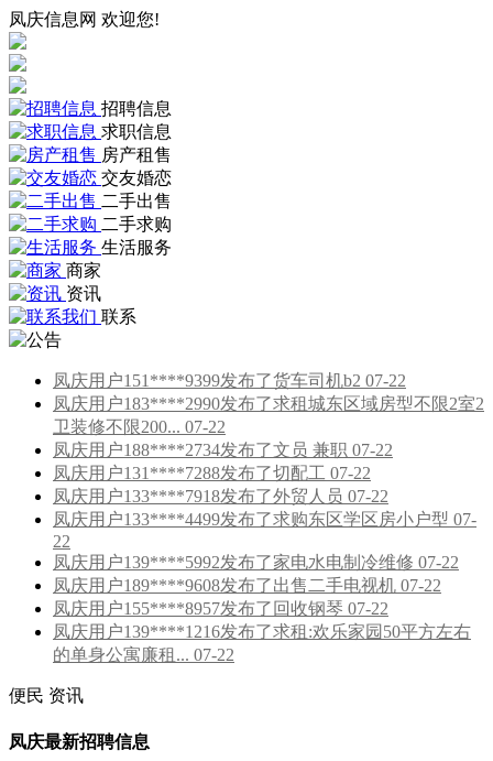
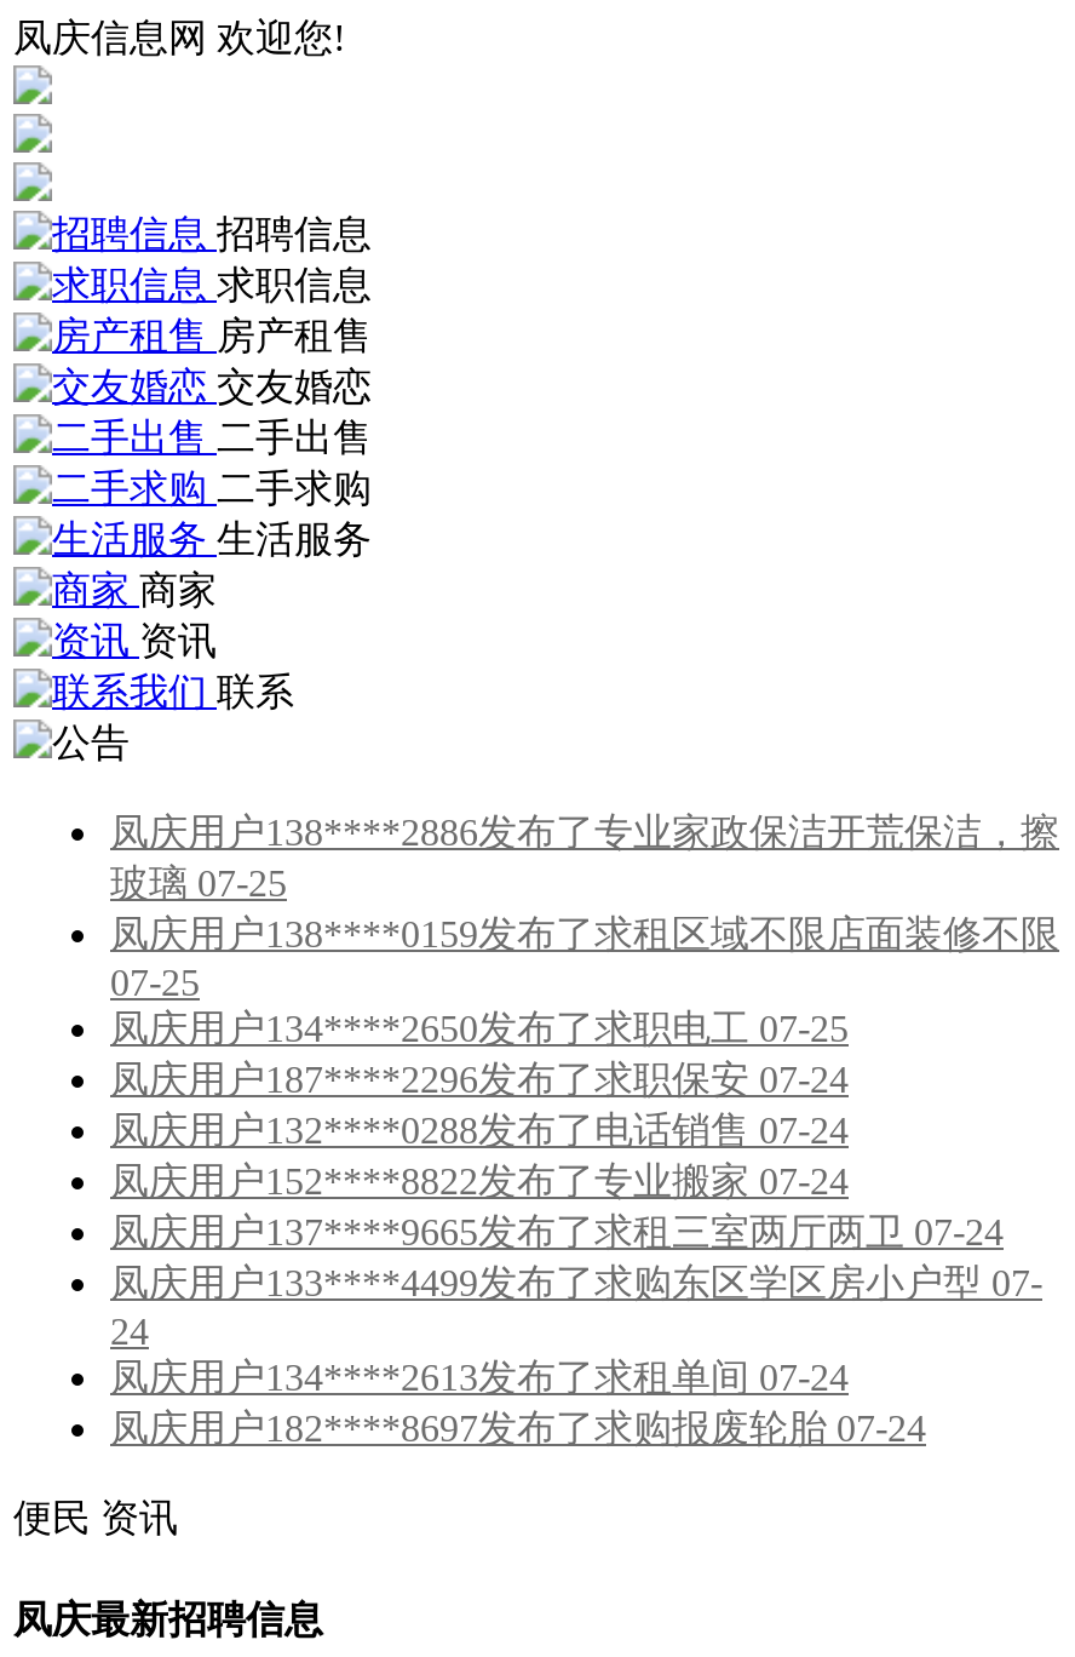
[53,371,484,505] 凤庆用户151****9399发布了货车司机b2 07-22 | 凤庆用户183****2990发布了求租城东区域房型不限2室2 | 卫装修不限200... 07-22 | 凤庆用户188****2734发布了文员 兼职 07-22 | 凤庆用户131****7288发布了切配工 07-22 | 凤庆用户133****7918发布了外贸人员 07-22 -> [110,812,1059,1252] 凤庆用户138****2886发布了专业家政保洁开荒保洁，擦 | 玻璃 07-25 | 凤庆用户138****0159发布了求租区域不限店面装修不限 | 07-25 | 凤庆用户134****2650发布了求职电工 07-25 | 凤庆用户187****2296发布了求职保安 07-24 | 凤庆用户132****0288发布了电话销售 07-24 | 凤庆用户152****8822发布了专业搬家 07-24 | 凤庆用户137****9665发布了求租三室两厅两卫 07-24
moved [53,510,476,529] -> [110,1262,1042,1303]: 凤庆用户133****4499发布了求购东区学区房小户型 07-
[53,532,471,664] 22 | 凤庆用户139****5992发布了家电水电制冷维修 07-22 | 凤庆用户189****9608发布了出售二手电视机 07-22 | 凤庆用户155****8957发布了回收钢琴 07-22 | 凤庆用户139****1216发布了求租:欢乐家园50平方左右 | 的单身公寓廉租... 07-22 -> [110,1311,926,1449] 24 | 凤庆用户134****2613发布了求租单间 07-24 | 凤庆用户182****8697发布了求购报废轮胎 07-24

